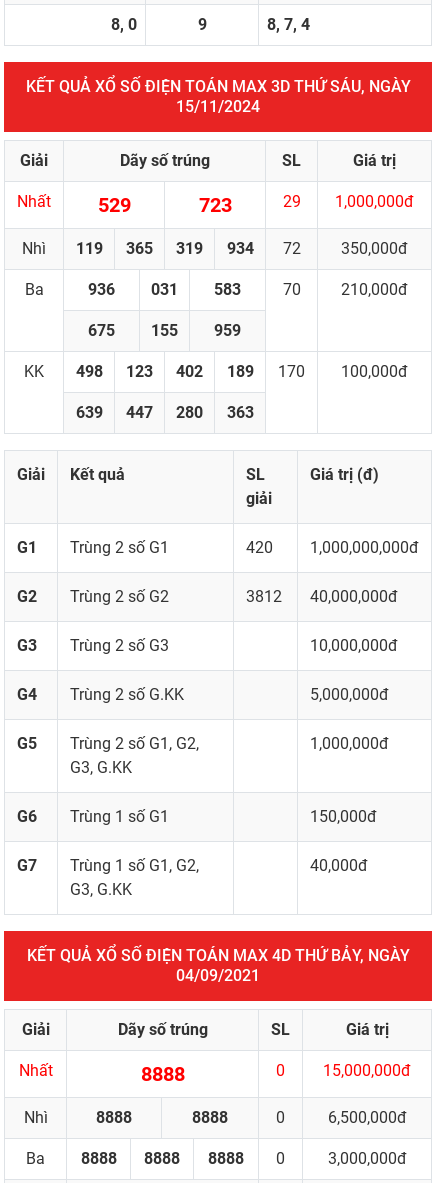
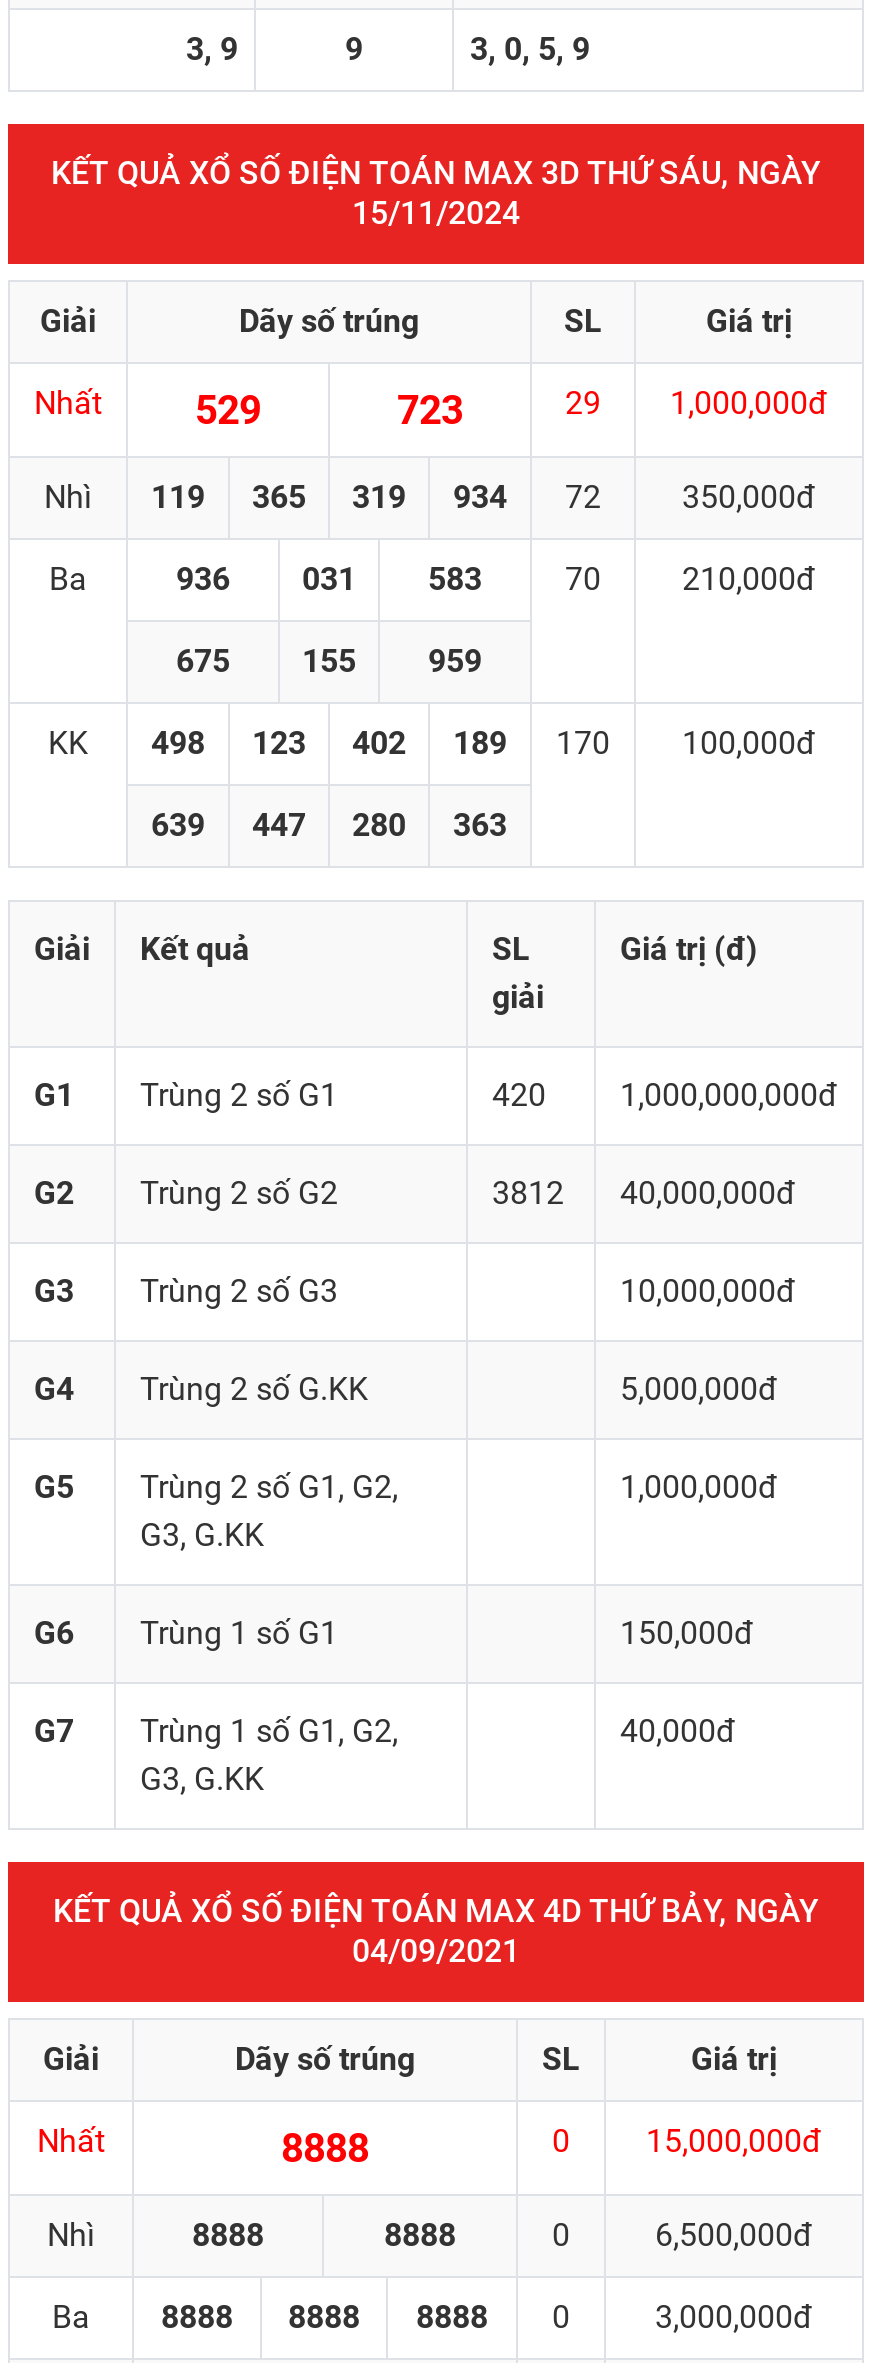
[111,15,137,34] 8, 0 -> [186,30,238,68] 3, 9
[267,15,310,34] 8, 7, 4 -> [470,30,590,68] 3, 0, 5, 9

